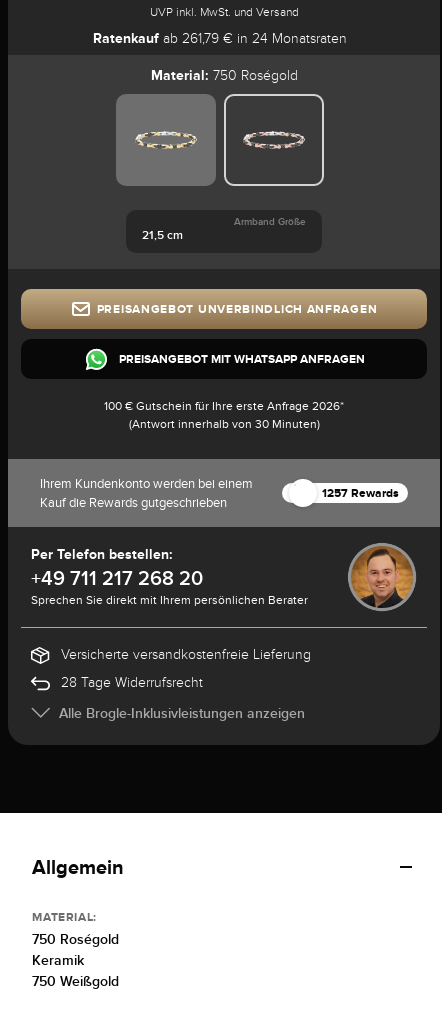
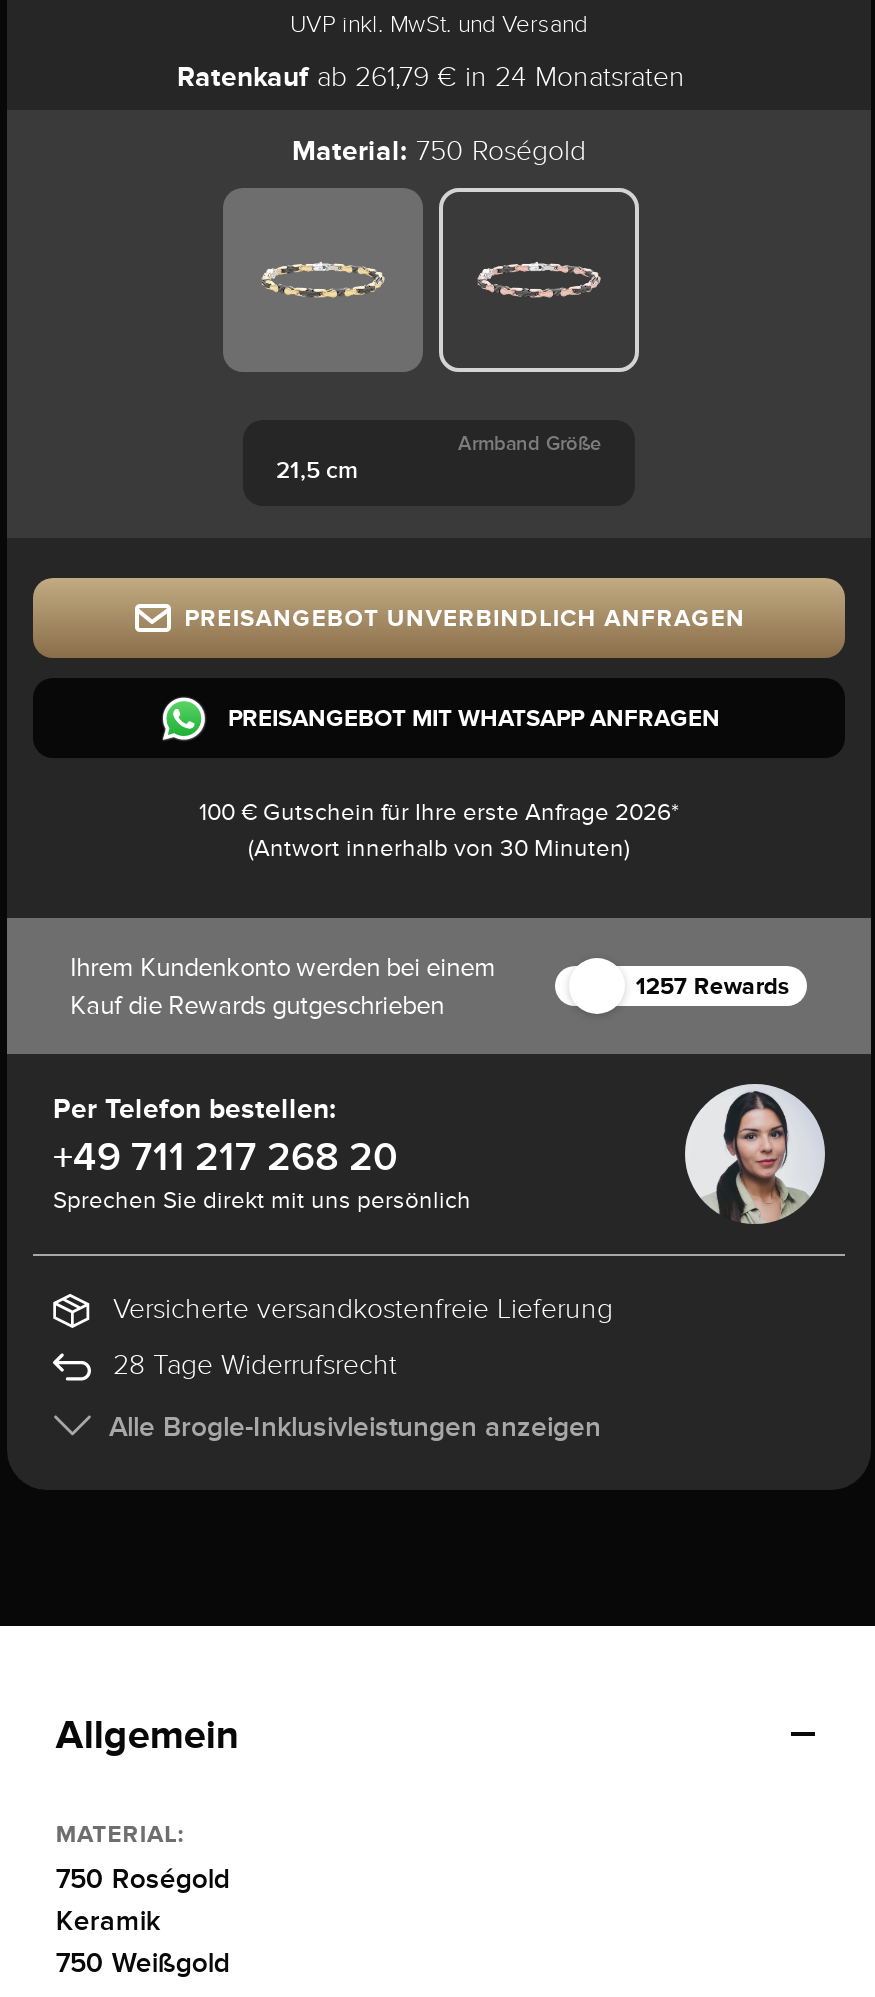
[348,543,416,610] [image] -> [685,1084,825,1222] [image]
[31,593,308,607] Sprechen Sie direkt mit Ihrem persönlichen Berater -> [53,1185,471,1213] Sprechen Sie direkt mit uns persönlich

